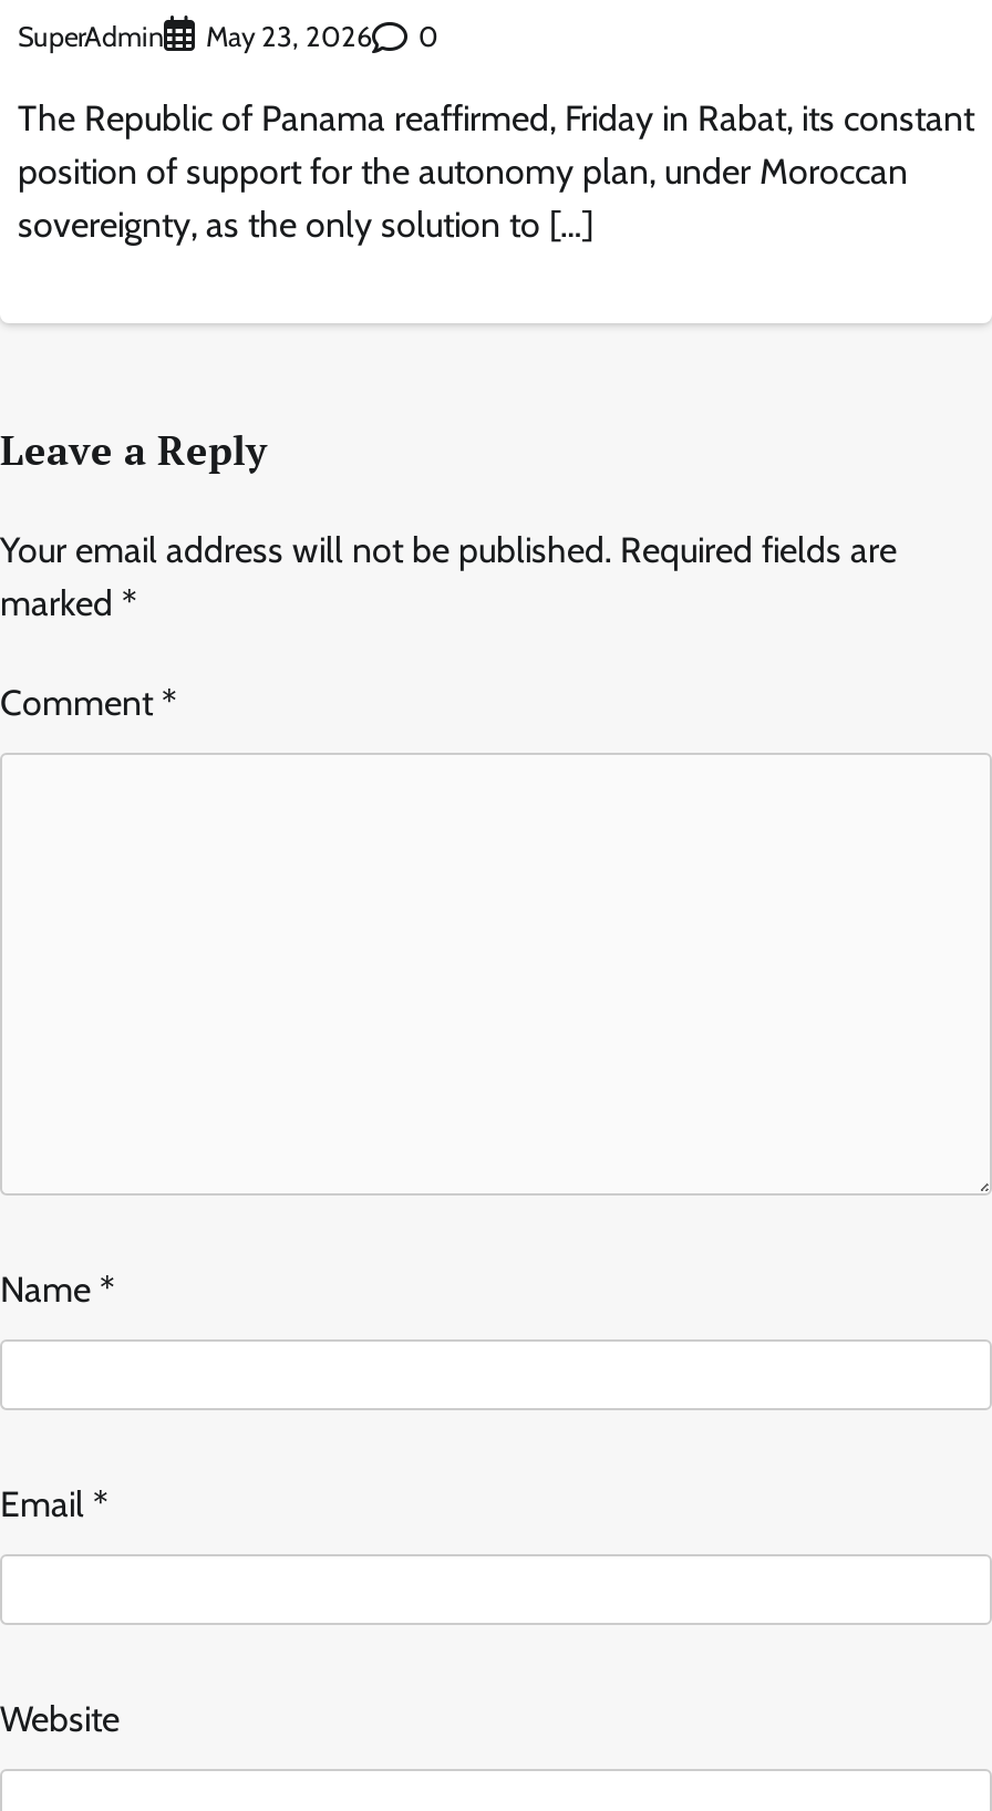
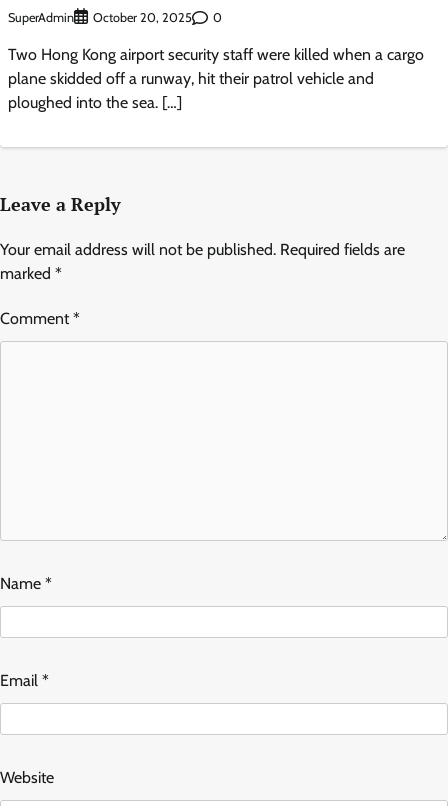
[206,20,372,53] May 23, 2026 -> [93,10,192,25] October 20, 2025
[18,97,974,246] The Republic of Panama reaffirmed, Friday in Rabat, its constant | position of support for the autonomy plan, under Moroccan | sovereignty, as the only solution to […] -> [8,45,424,112] Two Hong Kong airport security staff were killed when a cargo | plane skidded off a runway, hit their patrol vehicle and | ploughed into the sea. […]

